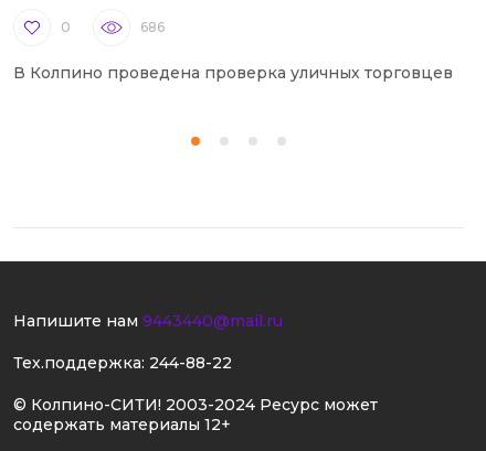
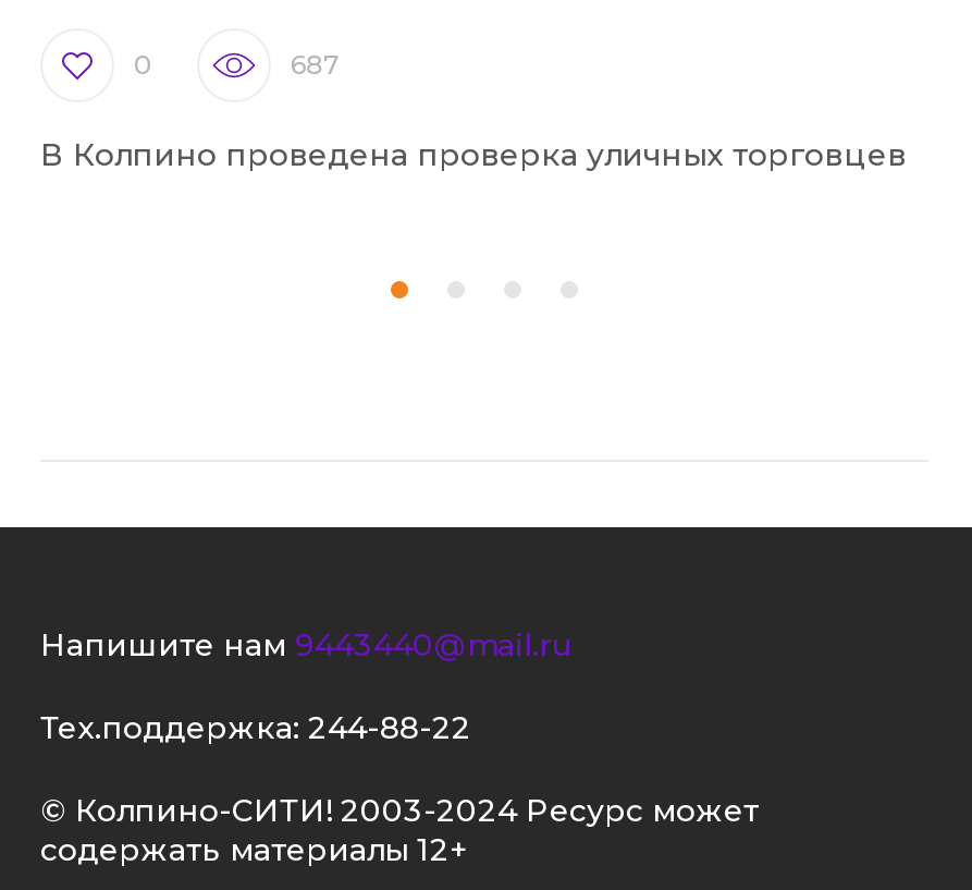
[140,19,165,36] 686 -> [291,49,341,81] 687

